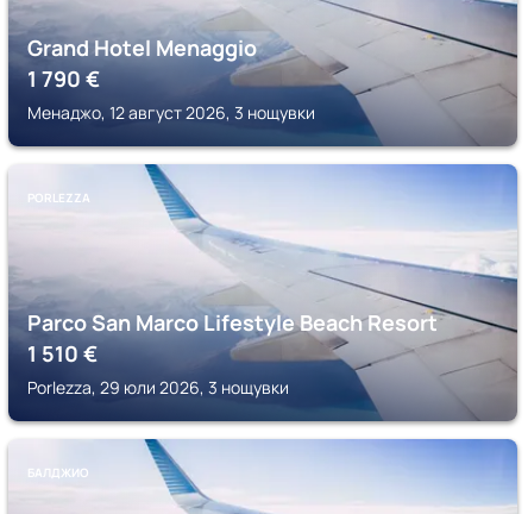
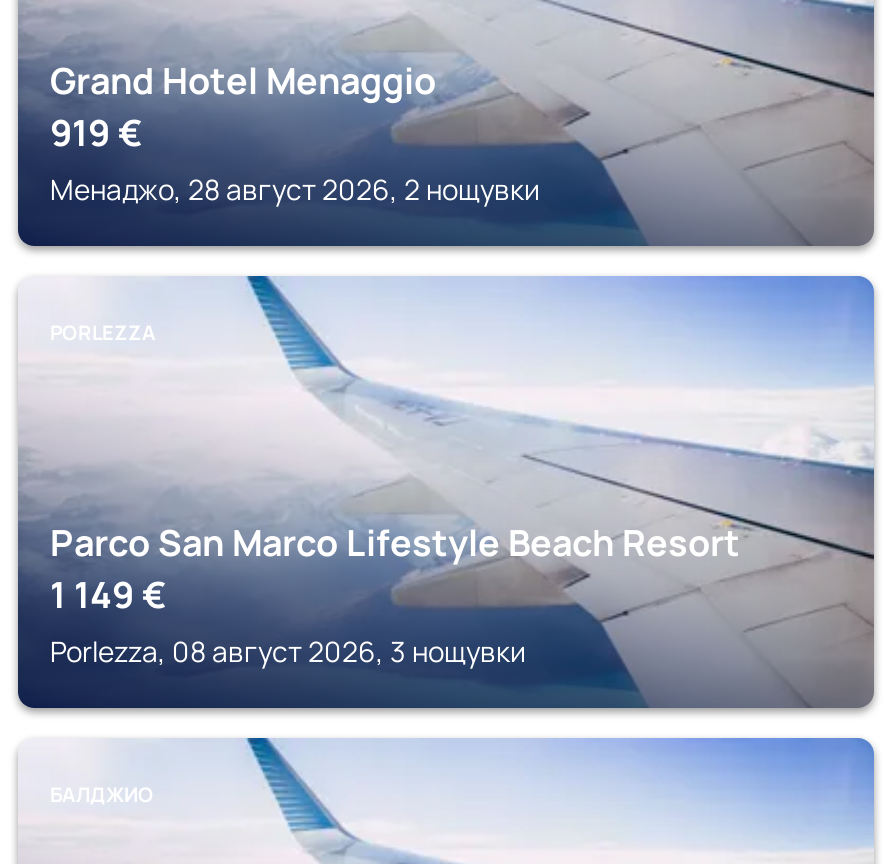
[27,64,100,93] 1 790 € -> [50,108,142,156] 919 €
[27,101,315,124] Менаджо, 12 август 2026, 3 нощувки -> [50,170,540,208] Менаджо, 28 август 2026, 2 нощувки
[27,339,98,368] 1 510 € -> [50,570,166,618] 1 149 €
[27,376,289,399] Porlezza, 29 юли 2026, 3 нощувки -> [50,632,526,670] Porlezza, 08 август 2026, 3 нощувки

